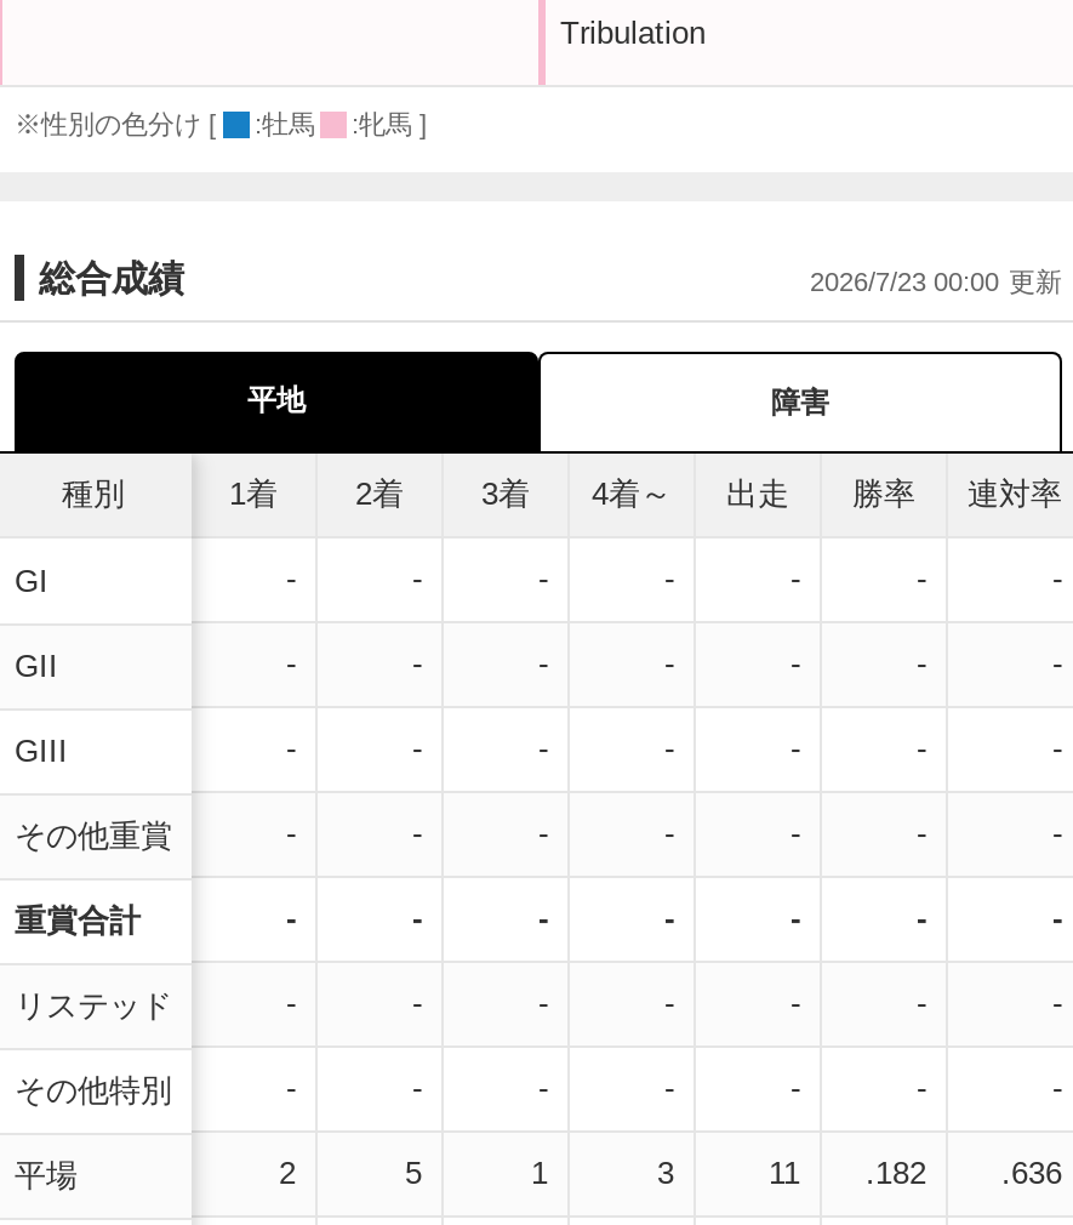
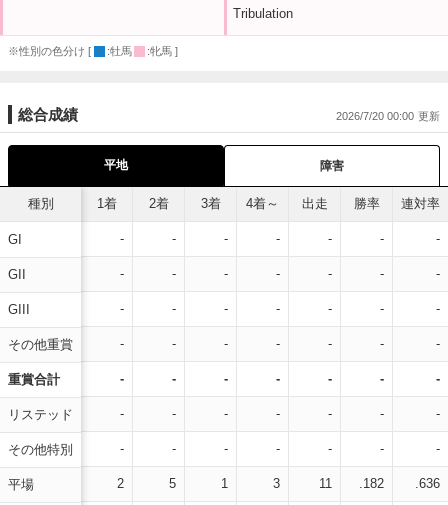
[810,267,999,296] 2026/7/23 00:00 -> [336,110,414,122] 2026/7/20 00:00

